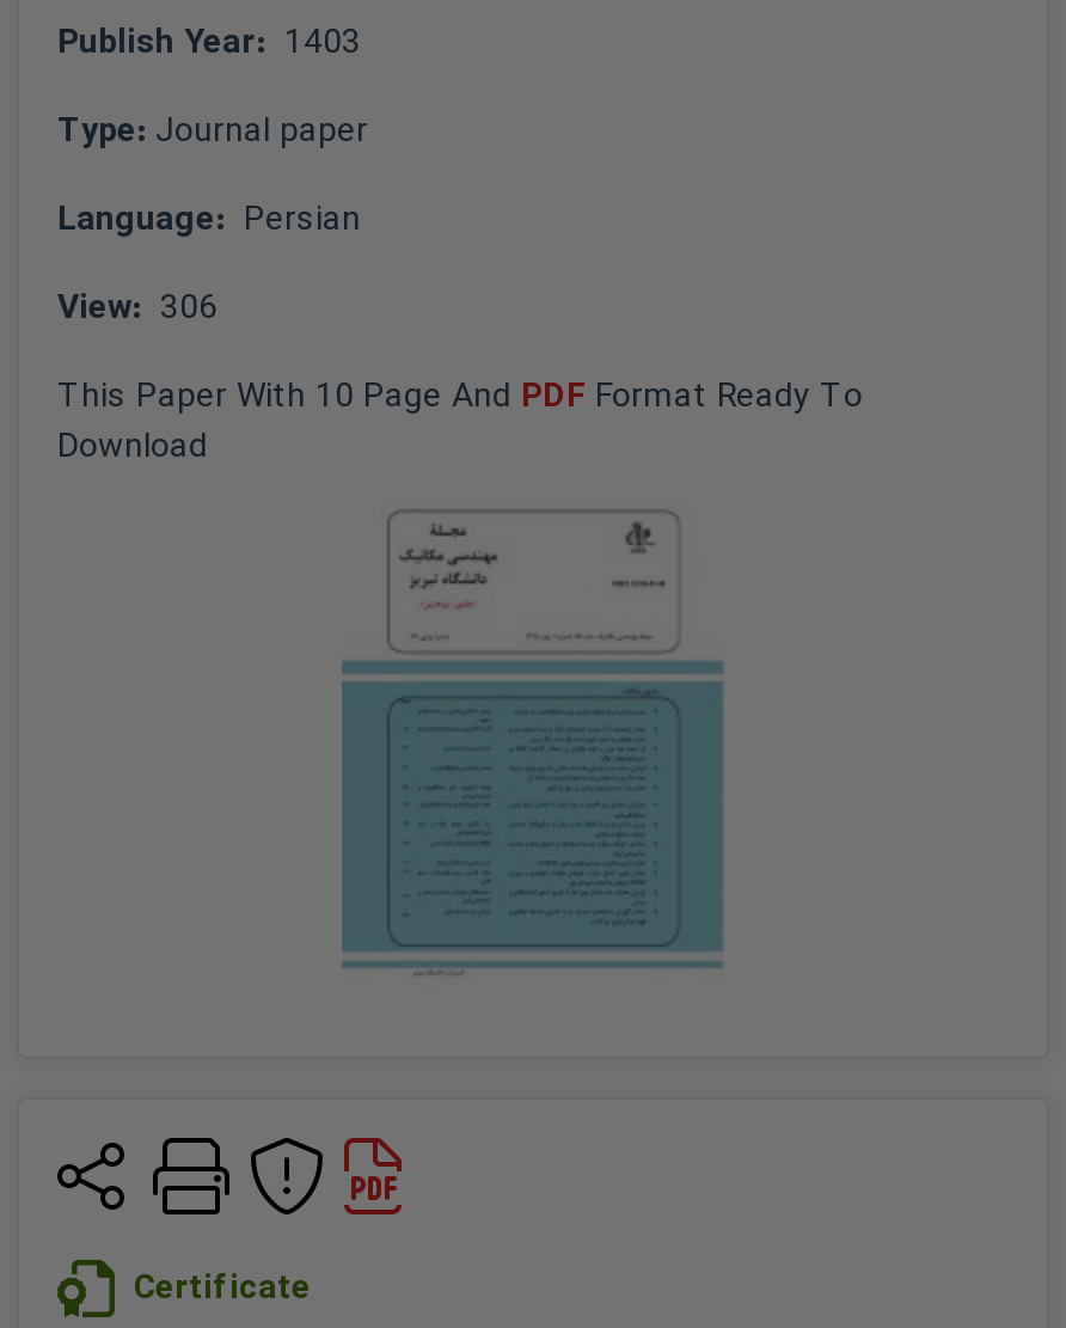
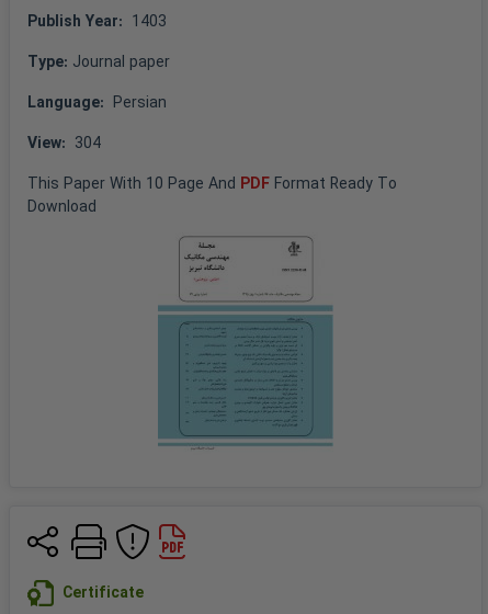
[57,282,218,335] View: 306 -> [27,132,101,156] View: 304

